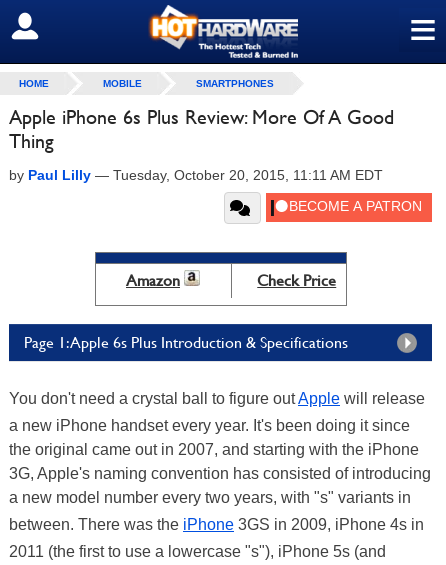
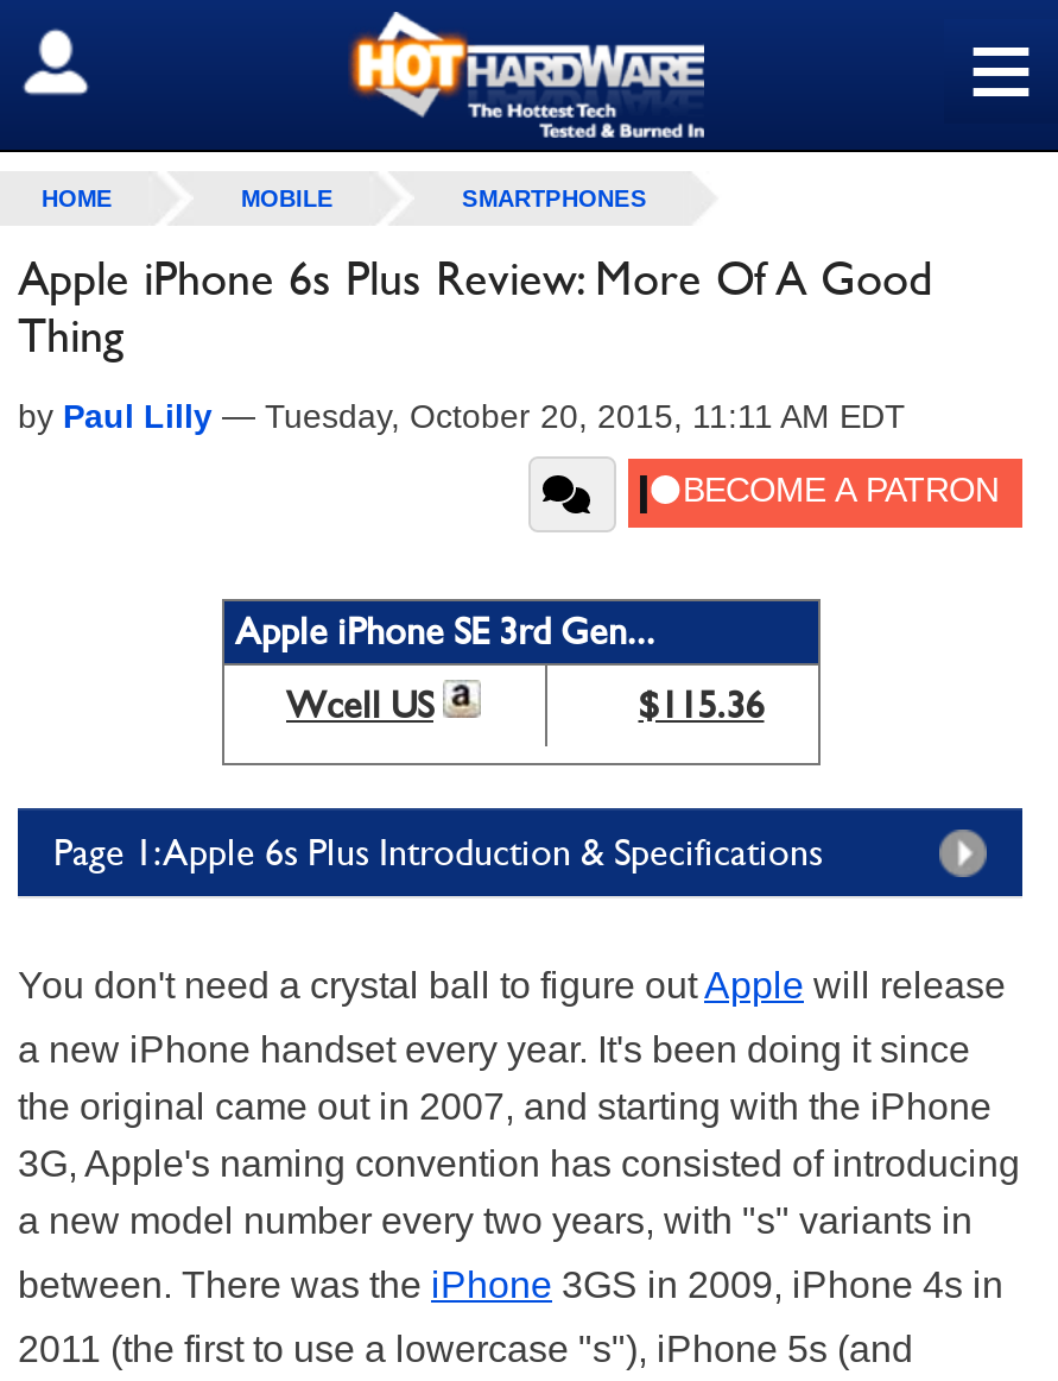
[126,271,336,290] Amazon | Check Price -> [235,608,764,727] Apple iPhone SE 3rd Gen... | Wcell US | $115.36

